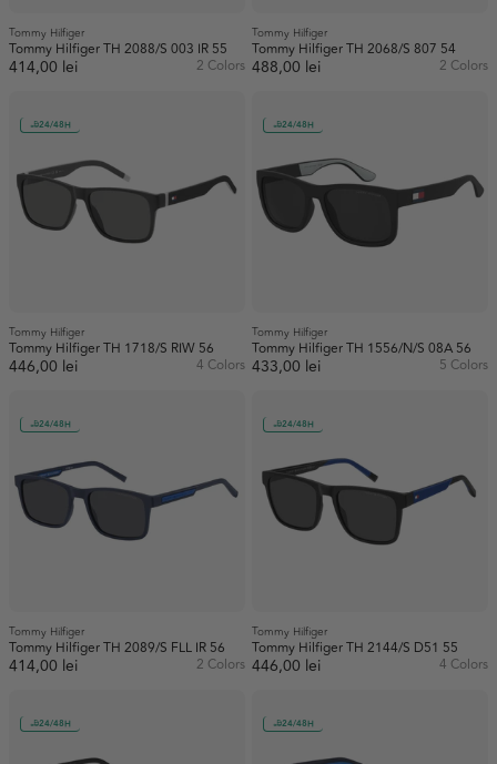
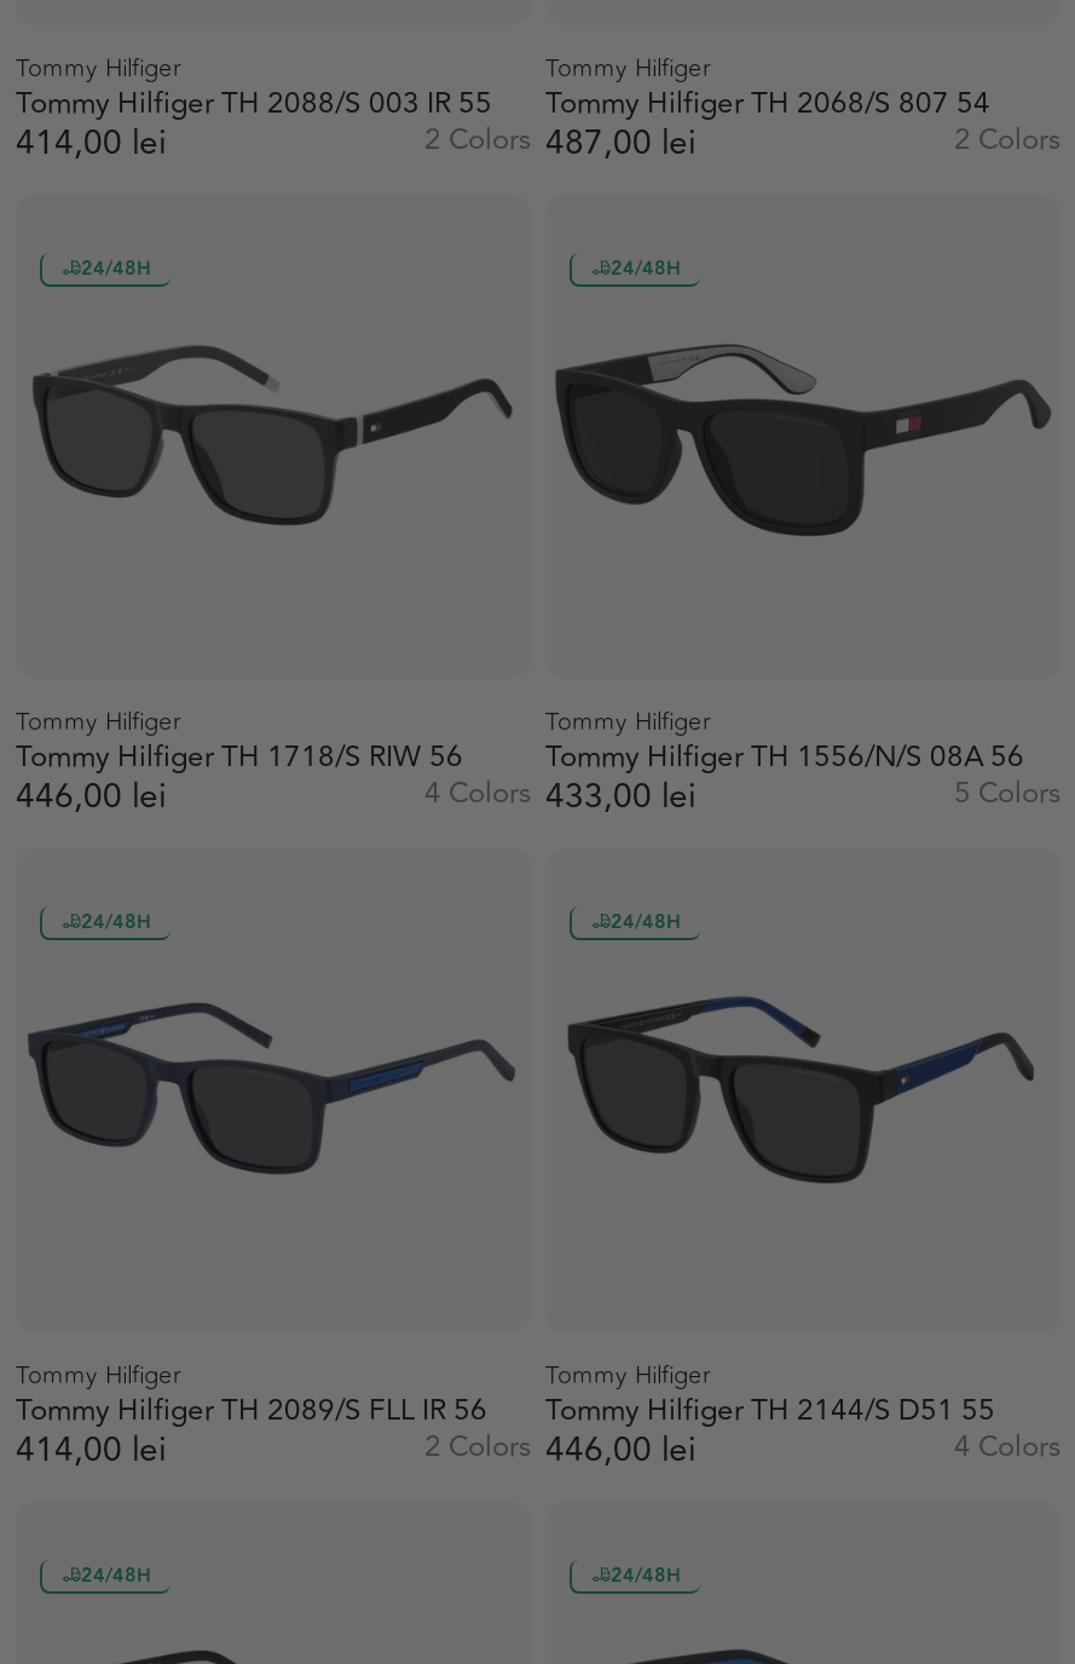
[196,55,321,78] 2 Colors 488,00 lei -> [424,116,695,167] 2 Colors 487,00 lei

